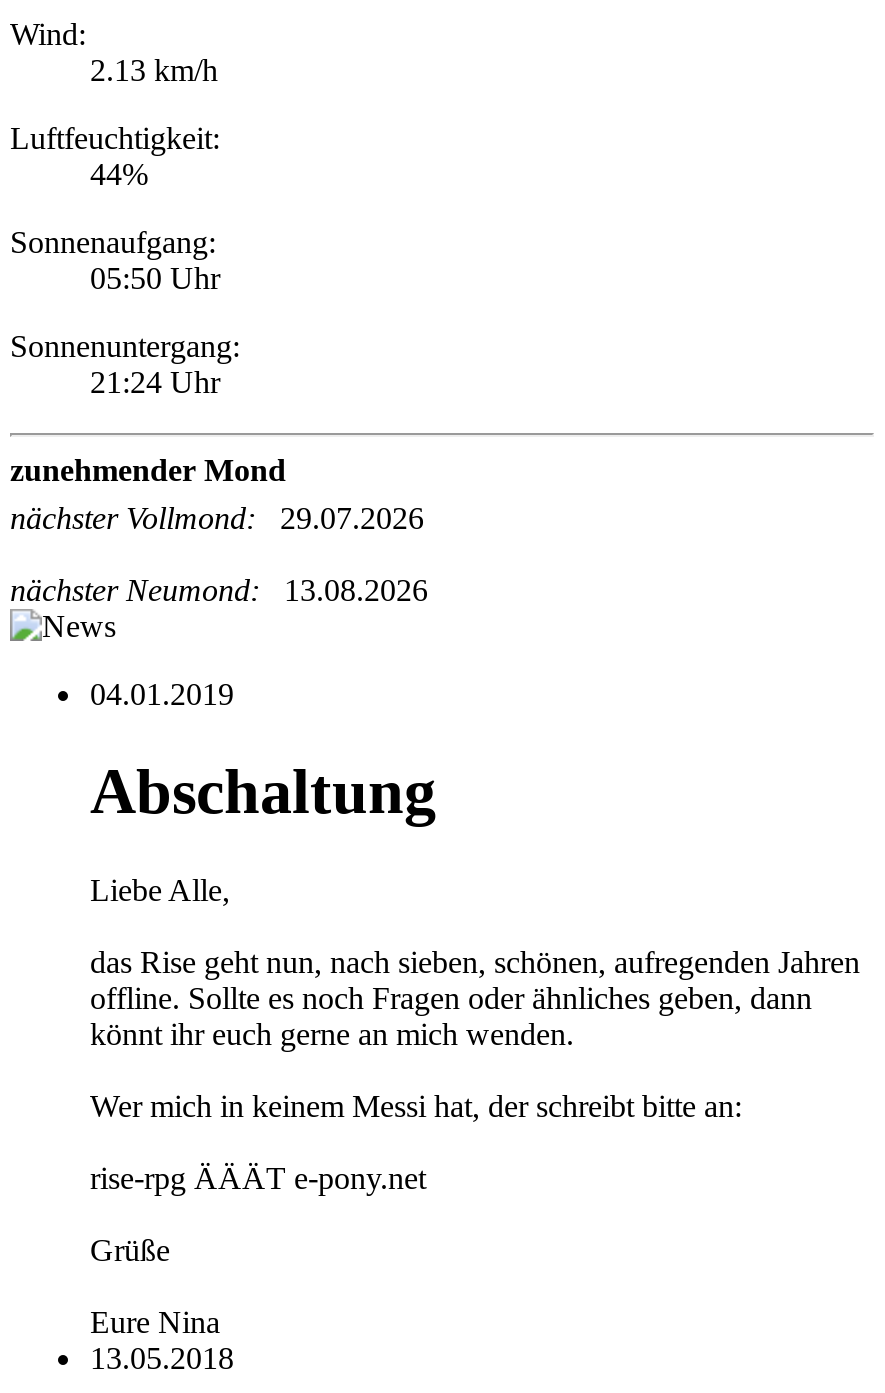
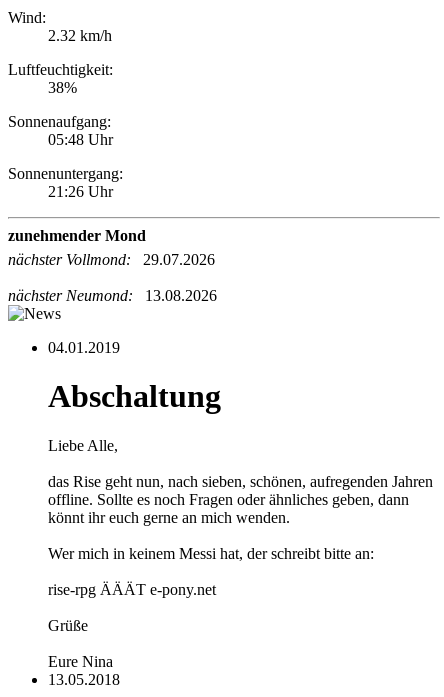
[90,53,218,87] 2.13 km/h -> [48,27,112,44] 2.32 km/h
[90,157,148,191] 44% -> [48,79,77,96] 38%
[90,261,220,295] 05:50 Uhr -> [48,131,113,148] 05:48 Uhr
[90,365,220,399] 21:24 Uhr -> [48,183,113,200] 21:26 Uhr

